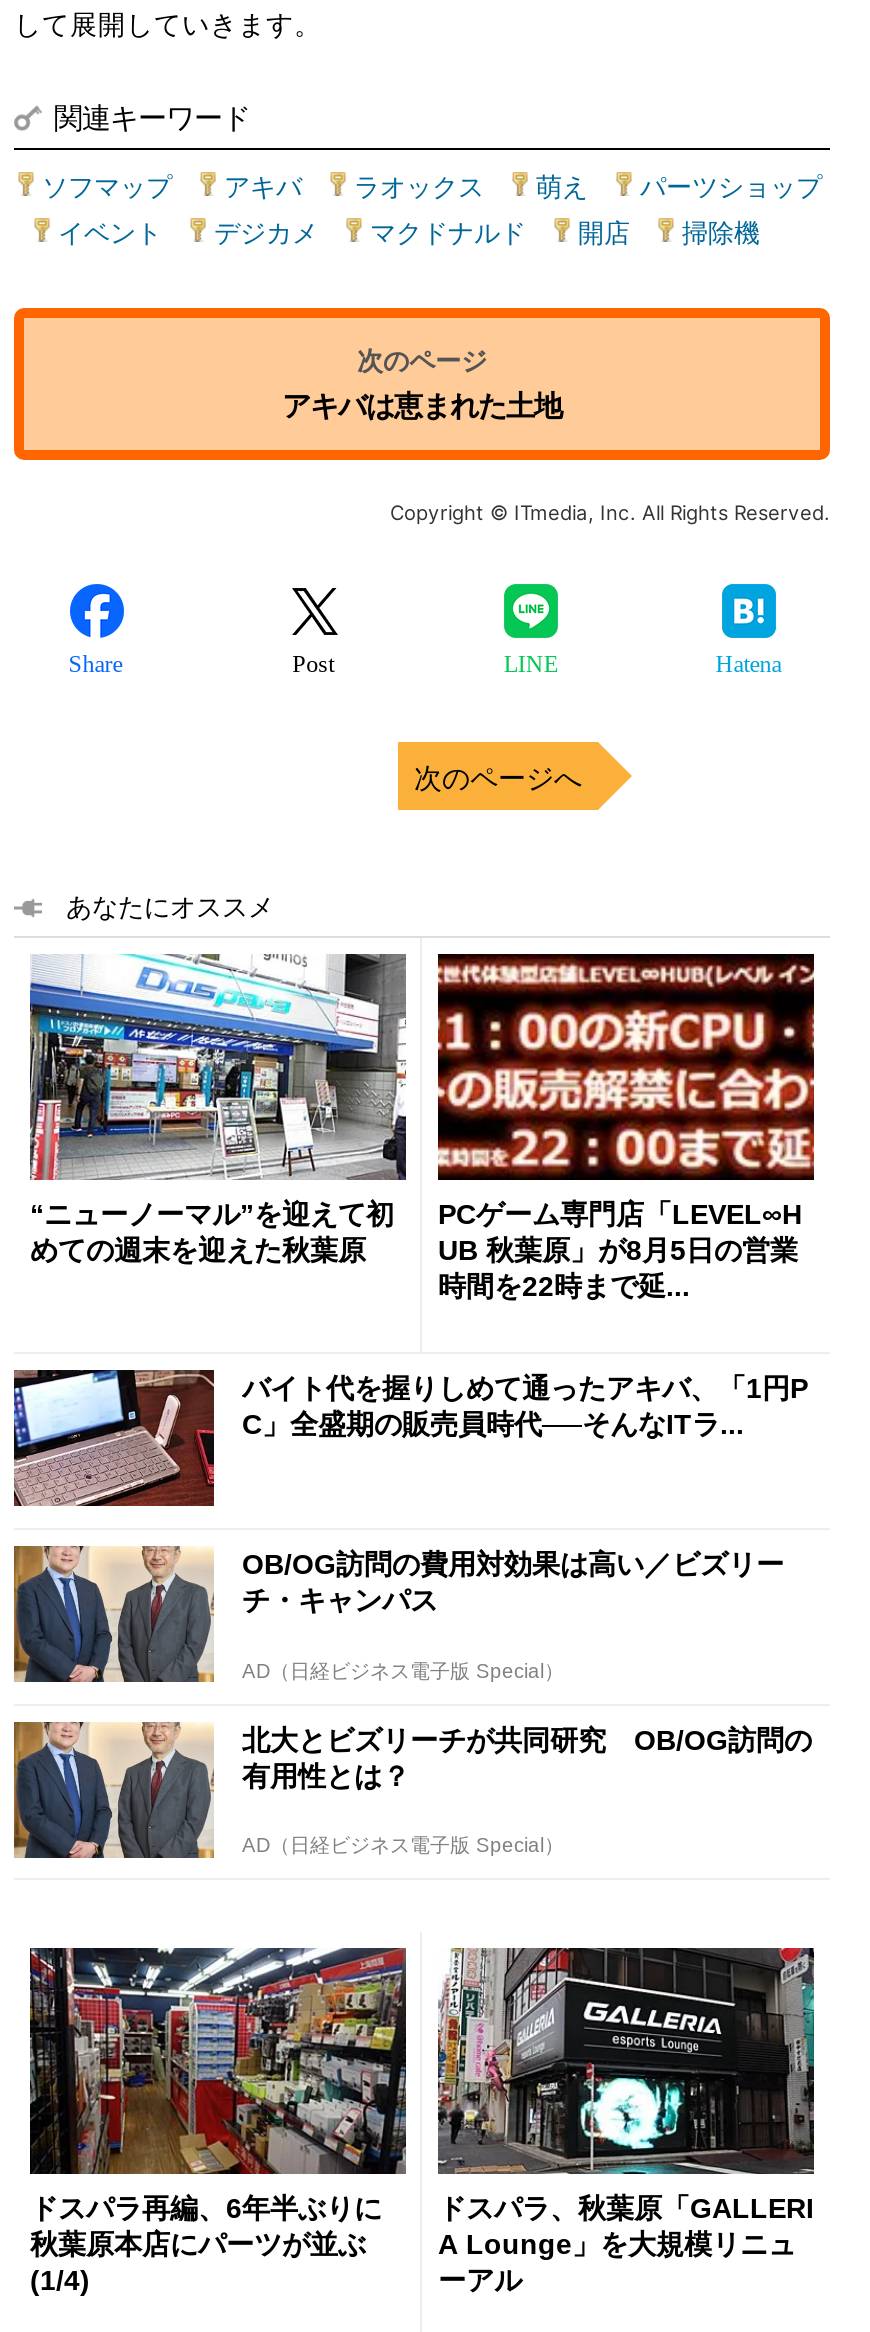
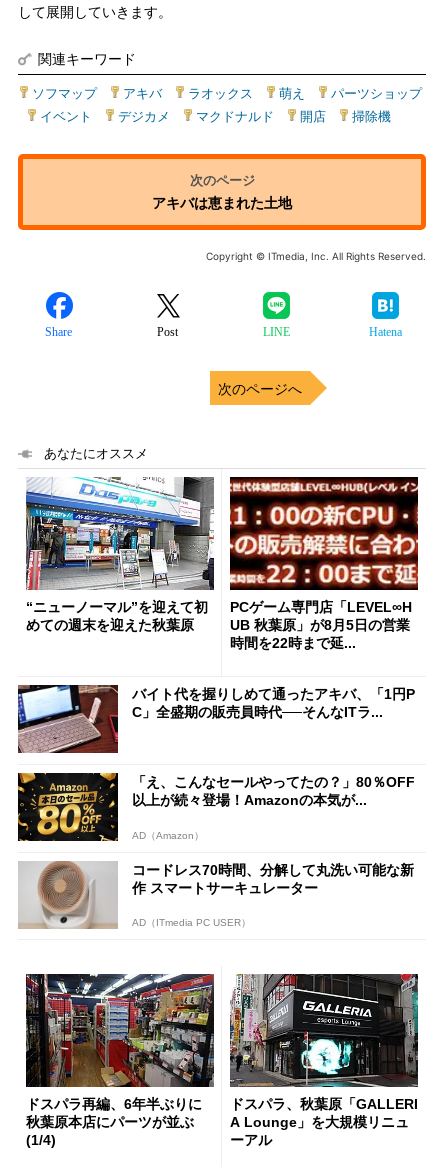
[12,1544,784,1684] [image] | OB/OG訪問の費用対効果は高い／ビズリー | チ・キャンパス -> [17,772,415,842] [image] | 「え、こんなセールやってたの？」80％OFF | 以上が続々登場！Amazonの本気が...
[242,1659,564,1681] AD（日経ビジネス電子版 Special） -> [132,830,204,841] AD（Amazon）
[14,1722,812,1860] [image] | 北大とビズリーチが共同研究 OB/OG訪問の | 有用性とは？ -> [19,861,414,930] [image] | コードレス70時間、分解して丸洗い可能な新 | 作 スマートサーキュレーター
[242,1834,564,1856] AD（日経ビジネス電子版 Special） -> [132,917,251,928] AD（ITmedia PC USER）

